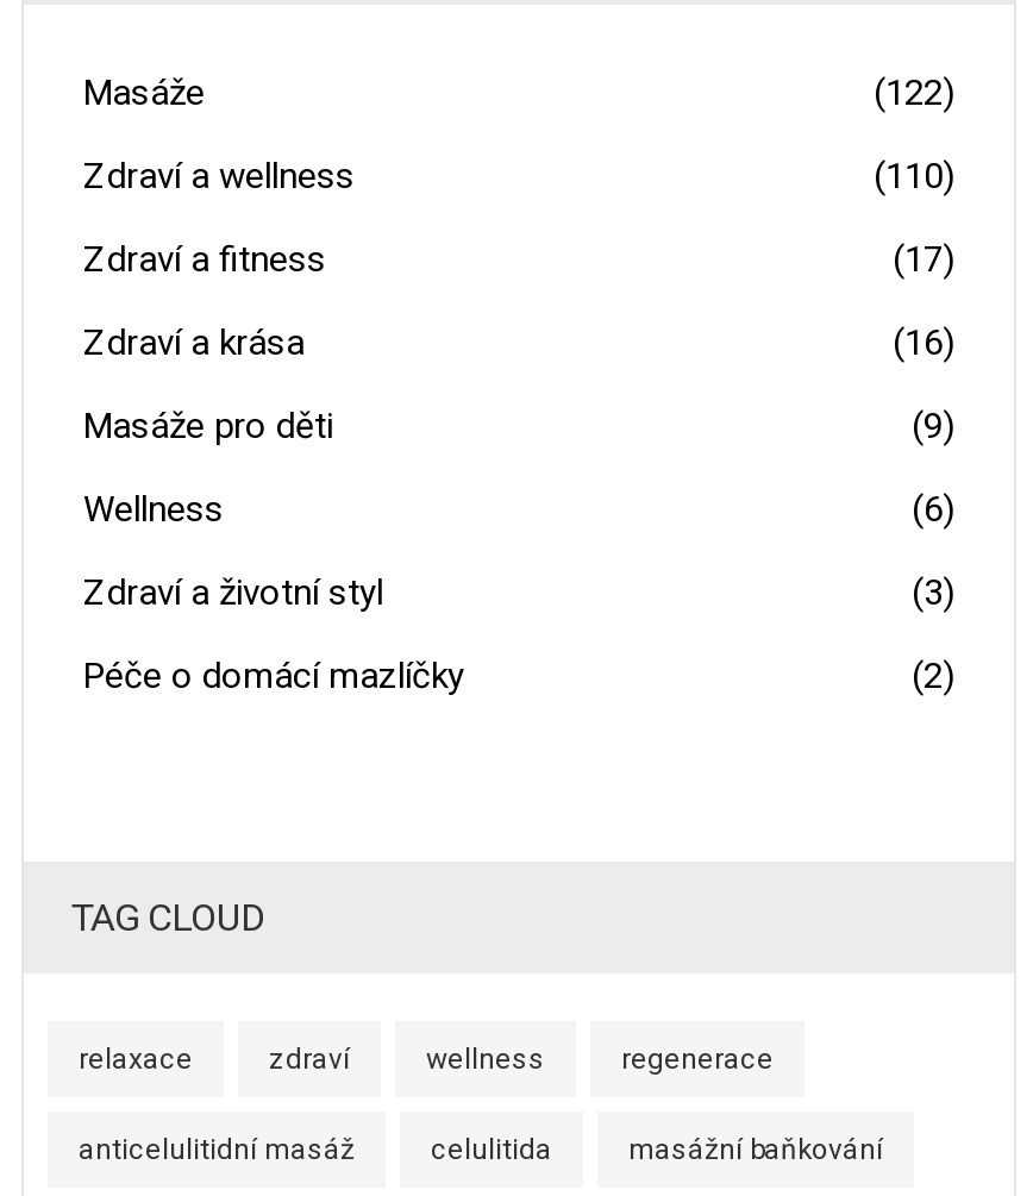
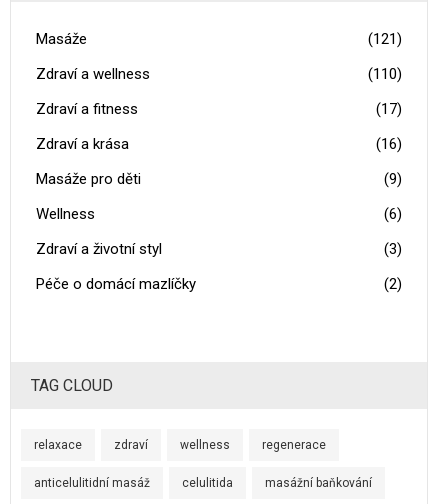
[874,72,954,114] (122) -> [368,30,402,48] (121)

